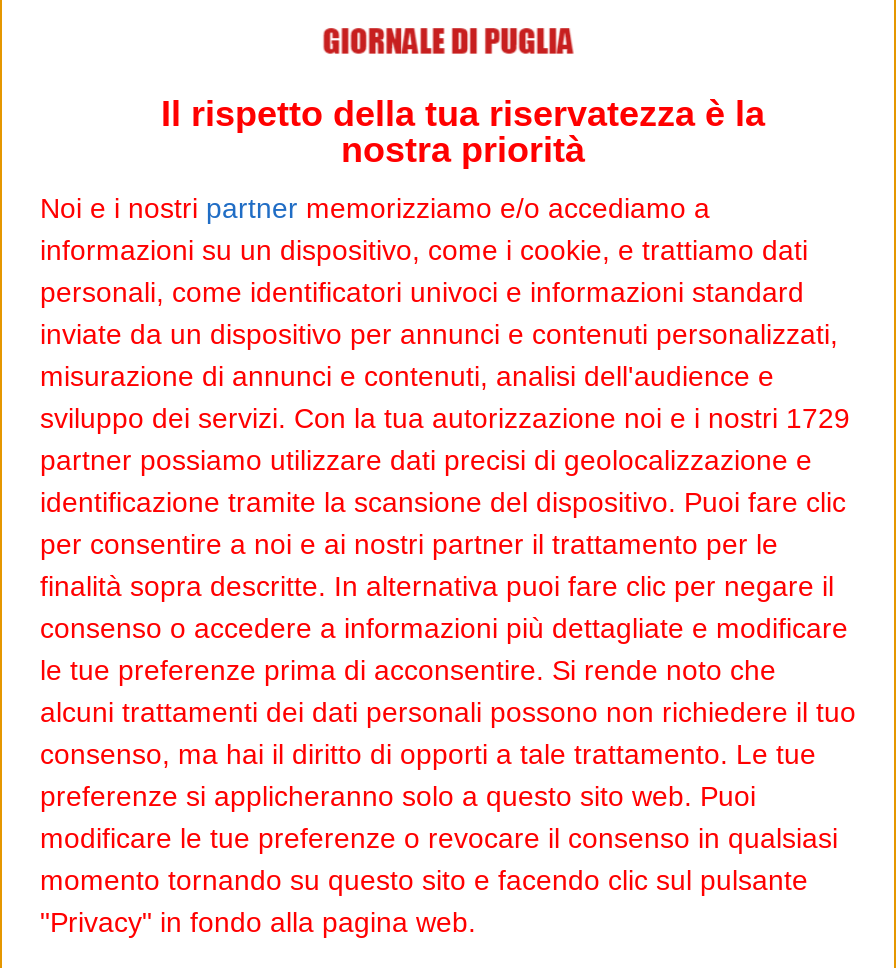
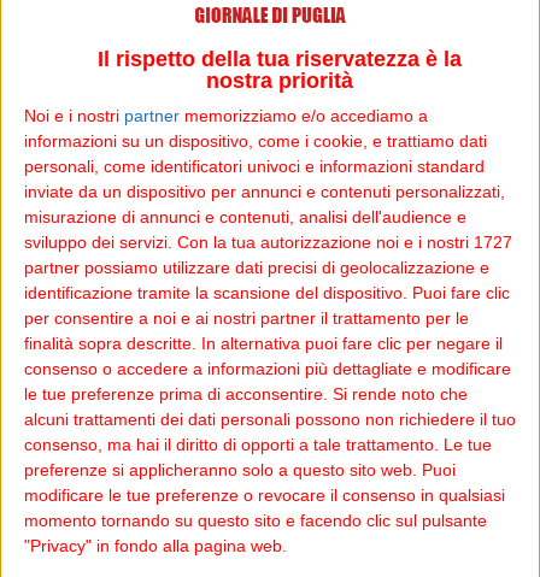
[40,401,850,433] sviluppo dei servizi. Con la tua autorizzazione noi e i nostri 1729 -> [24,232,512,251] sviluppo dei servizi. Con la tua autorizzazione noi e i nostri 1727

